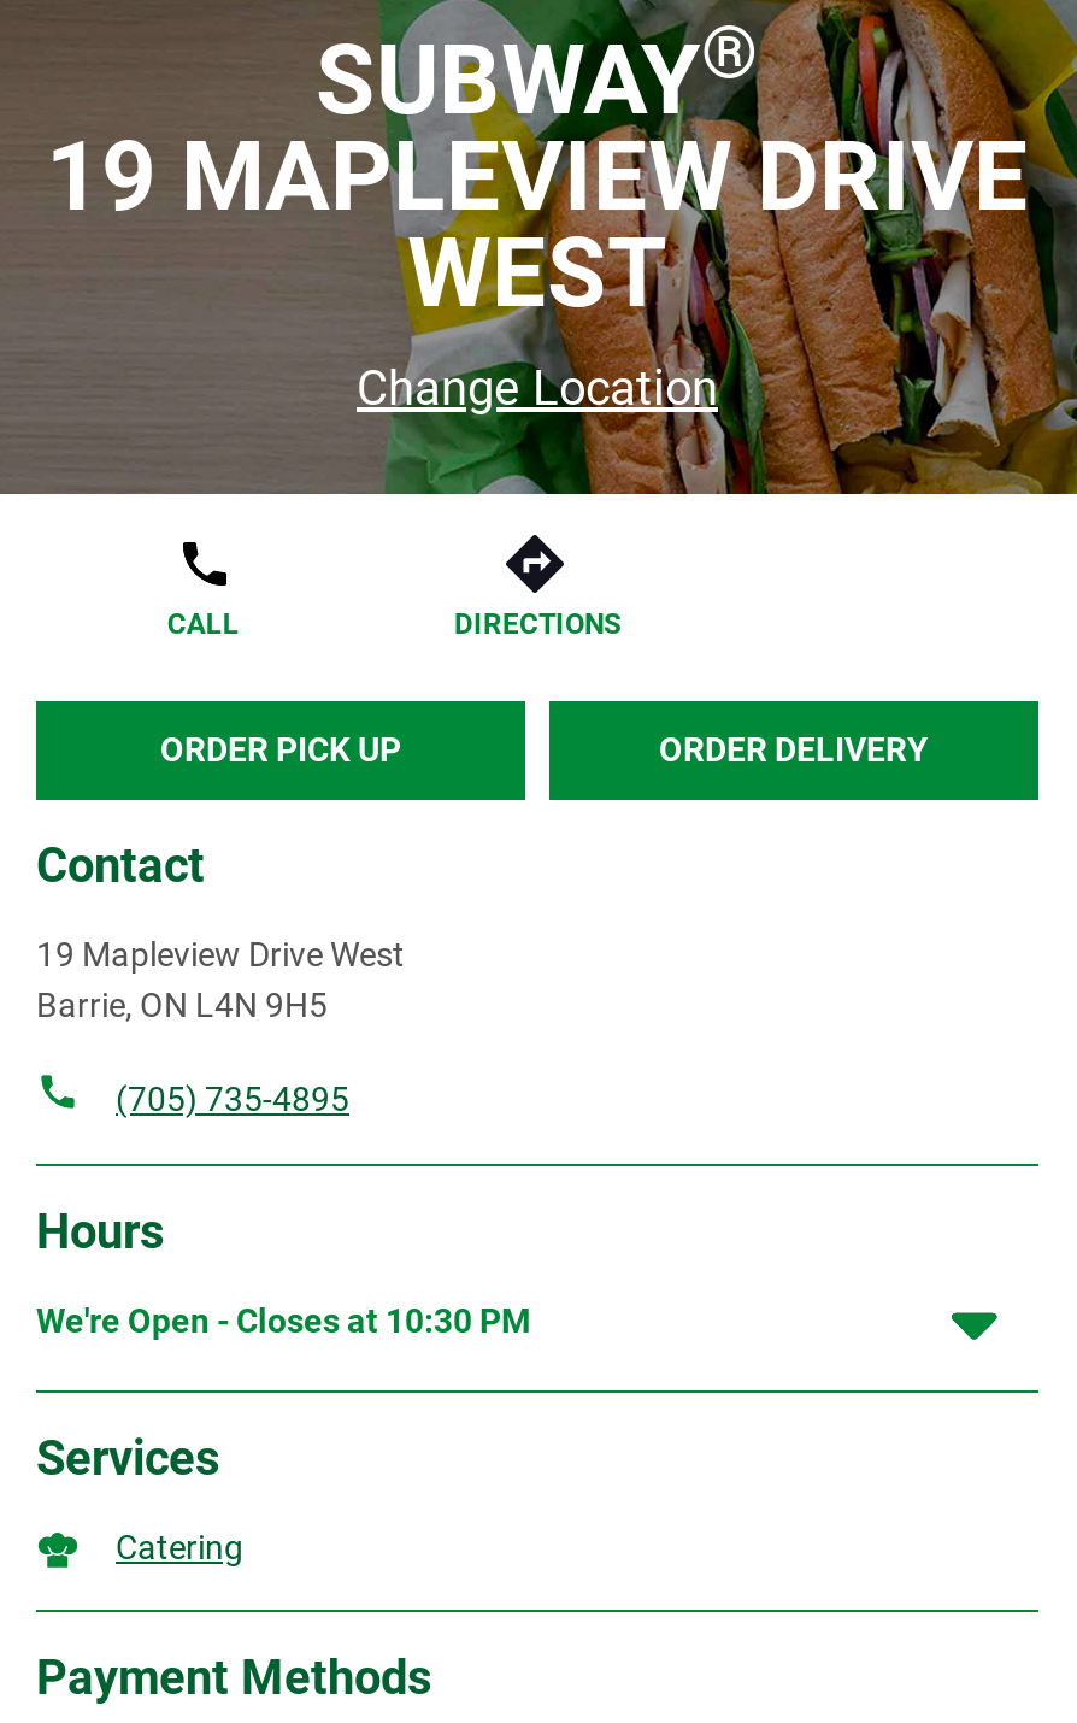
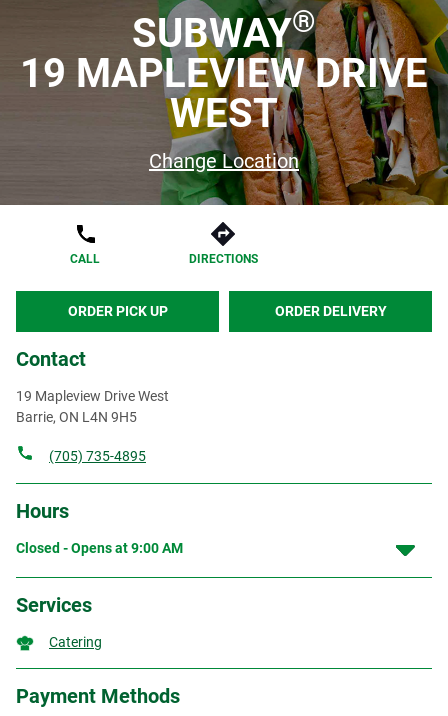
[36,1301,530,1340] We're Open - Closes at 10:30 PM -> [16,540,183,556] Closed - Opens at 9:00 AM

